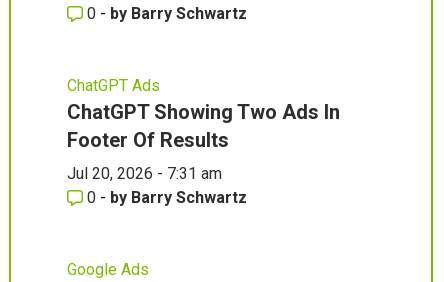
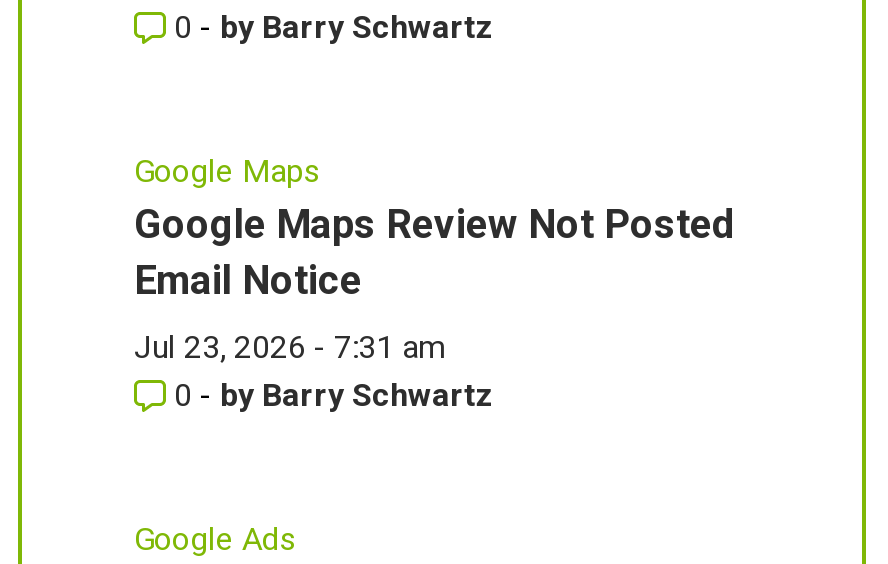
[67,76,340,152] ChatGPT Ads | ChatGPT Showing Two Ads In | Footer Of Results -> [134,153,736,305] Google Maps | Google Maps Review Not Posted | Email Notice
[67,164,222,183] Jul 20, 2026 - 7:31 am -> [134,329,444,367] Jul 23, 2026 - 7:31 am

